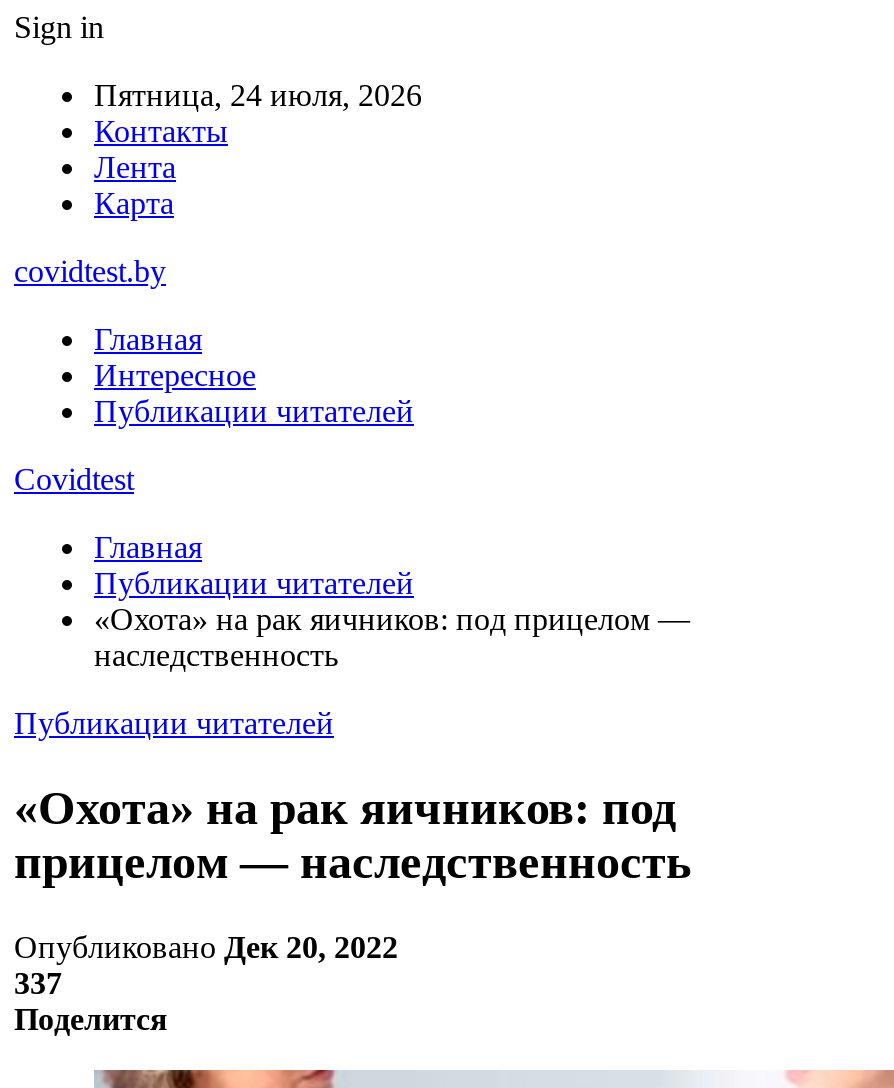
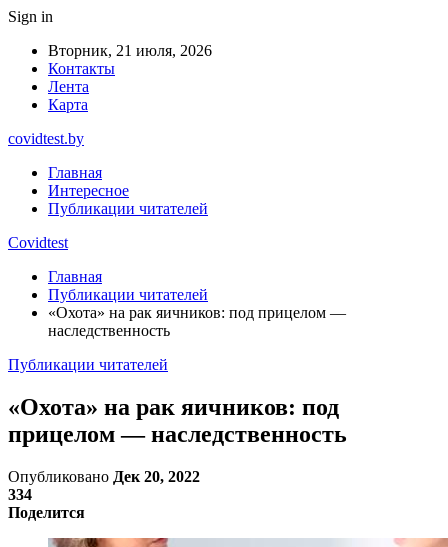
[94,78,422,112] Пятница, 24 июля, 2026 -> [48,42,212,59] Вторник, 21 июля, 2026
[14,966,62,1000] 337 -> [8,486,32,503] 334

